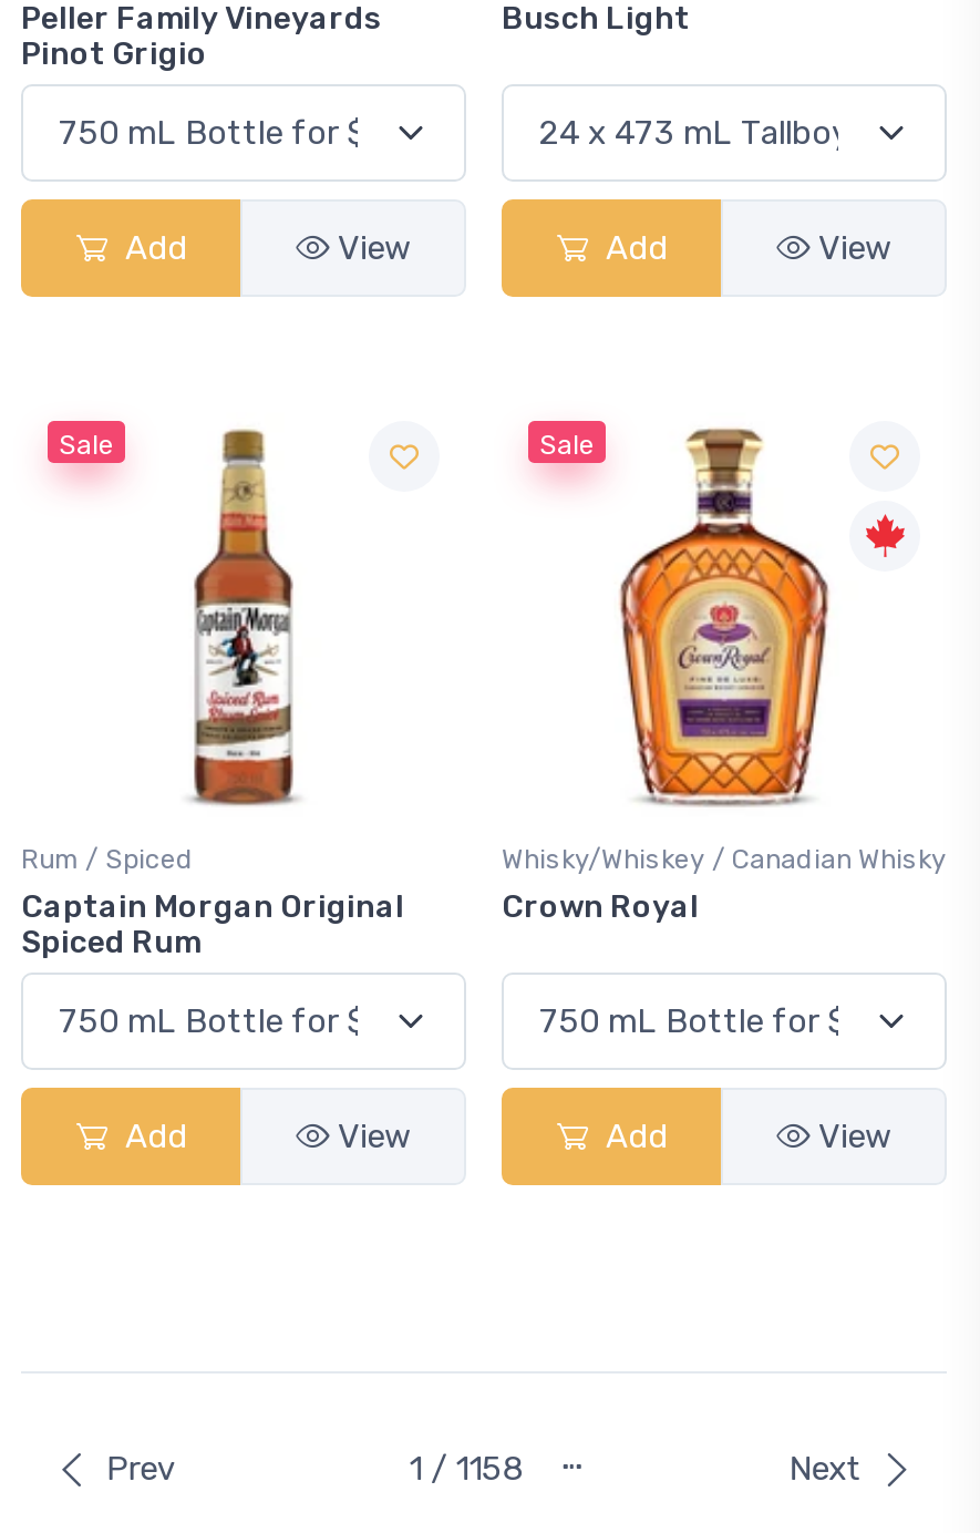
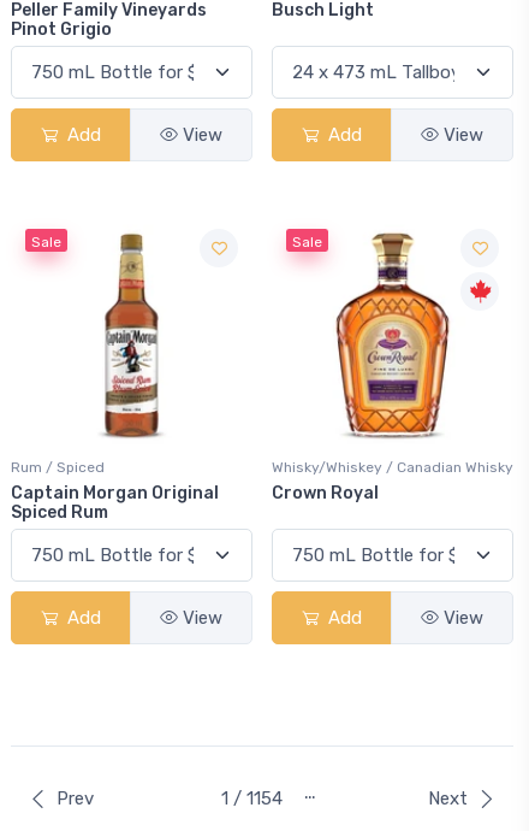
[409,1450,522,1490] 1 / 1158 -> [221,788,283,810] 1 / 1154

